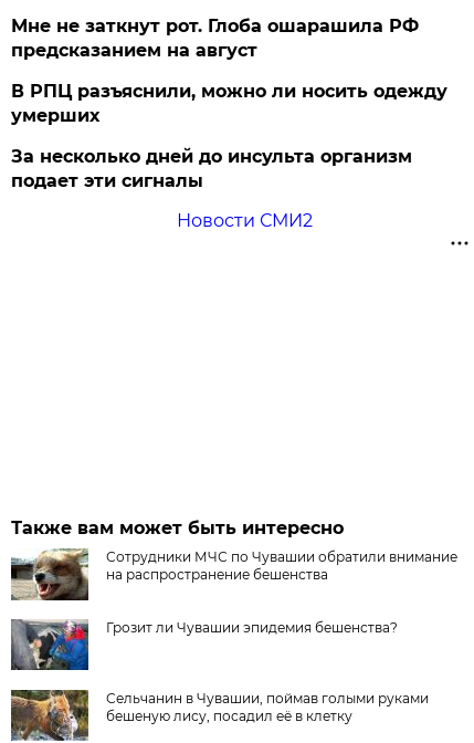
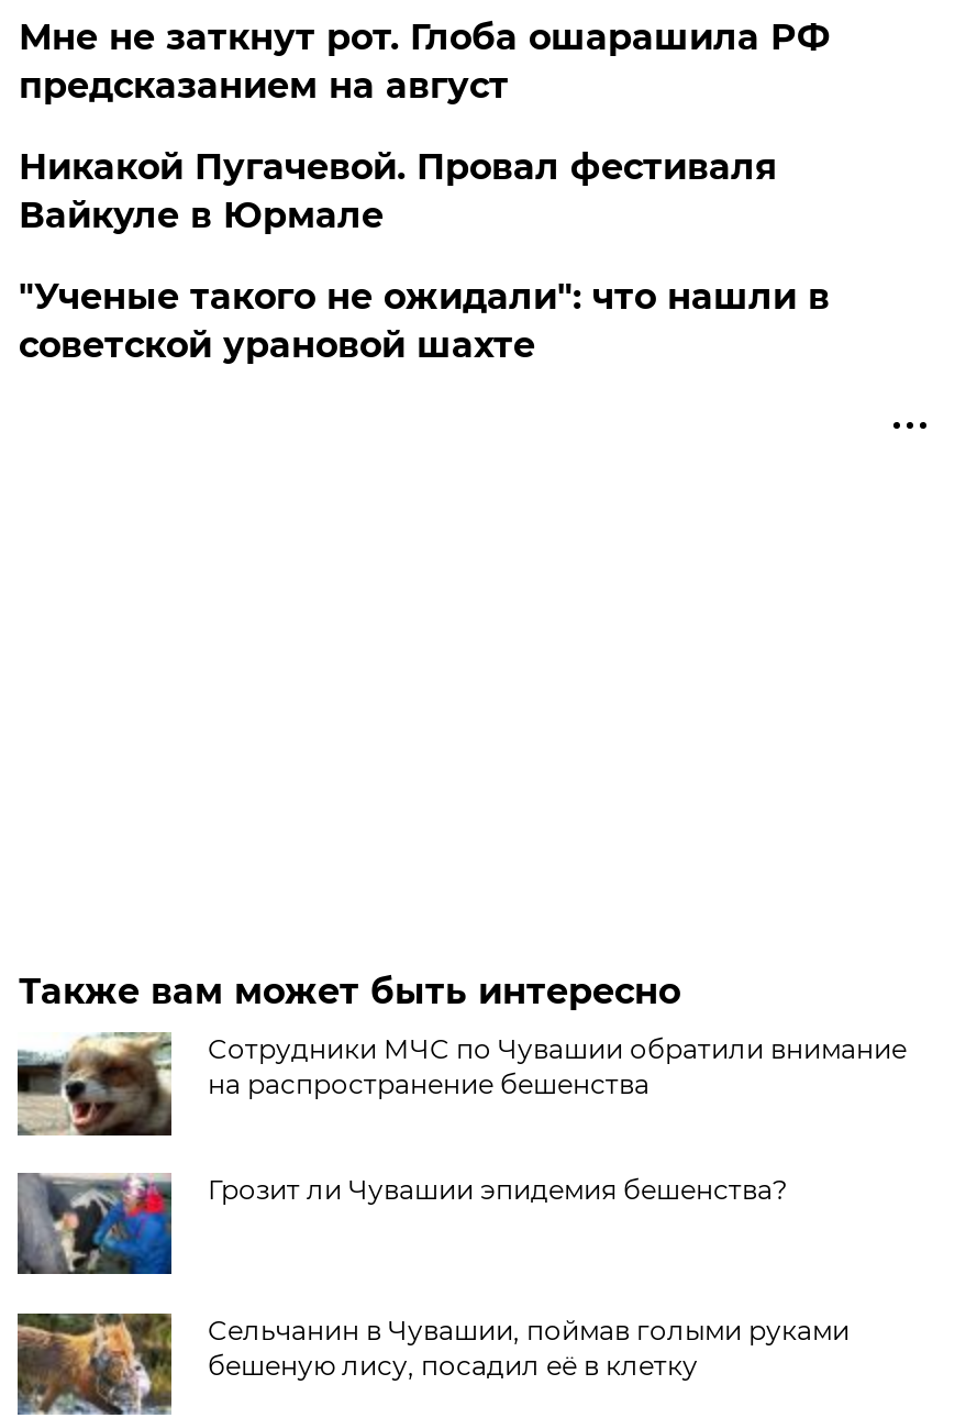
[11,81,448,231] В РПЦ разъяснили, можно ли носить одежду | умерших | За несколько дней до инсульта организм | подает эти сигналы | Новости СМИ2 -> [18,146,830,366] Никакой Пугачевой. Провал фестиваля | Вайкуле в Юрмале | "Ученые такого не ожидали": что нашли в | советской урановой шахте

